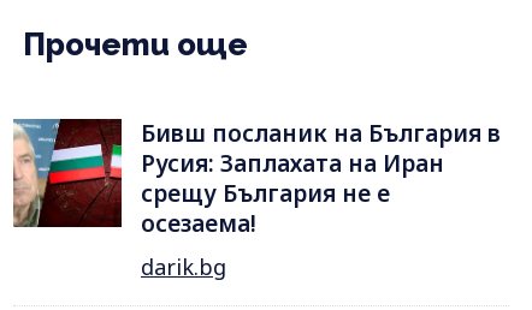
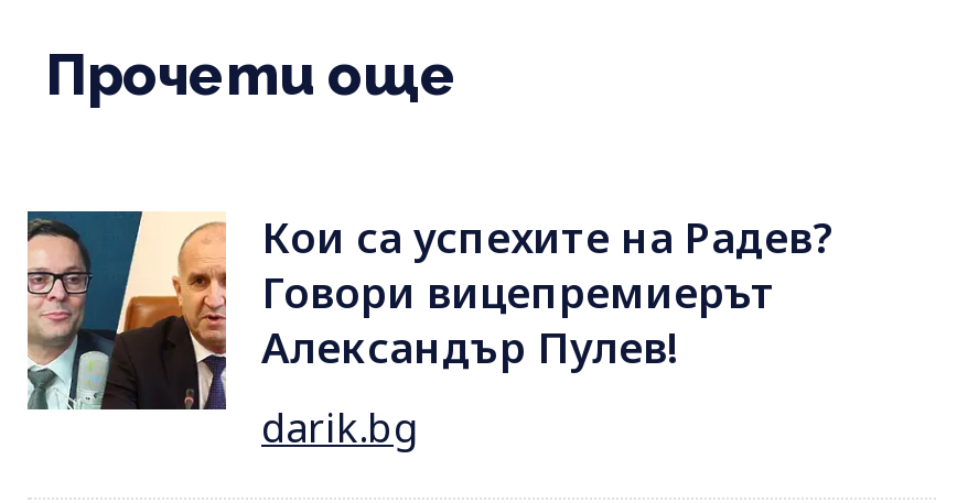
[13,117,501,239] [image] | Бивш посланик на България в | Русия: Заплахата на Иран | срещу България не е | осезаема! -> [25,208,832,412] [image] | Кои са успехите на Радев? | Говори вицепремиерът | Александър Пулев!

